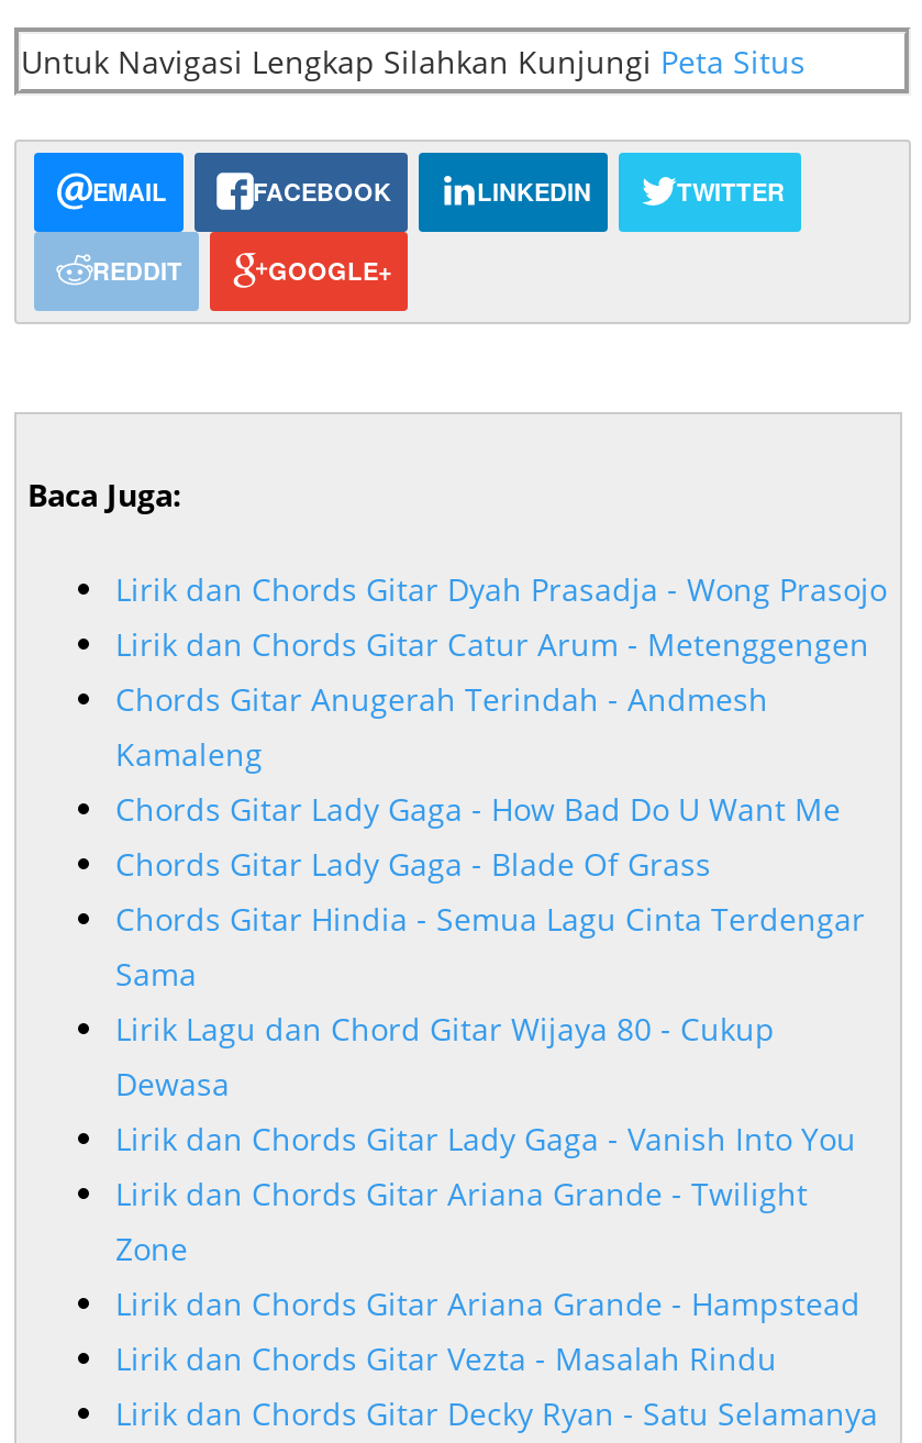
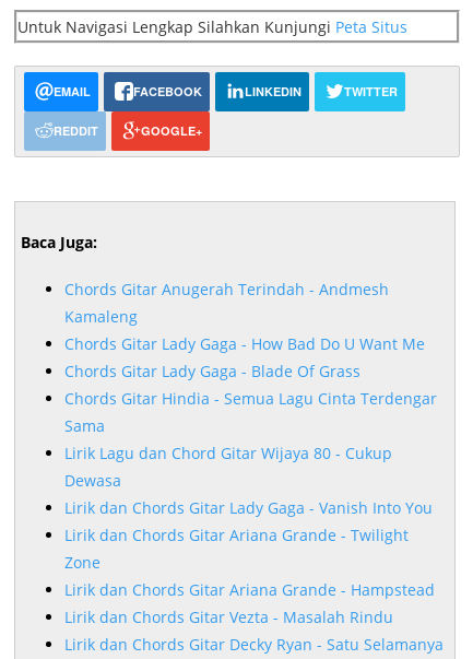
[115,569,887,666] Lirik dan Chords Gitar Dyah Prasadja - Wong Prasojo | Lirik dan Chords Gitar Catur Arum - Metenggengen -> none

